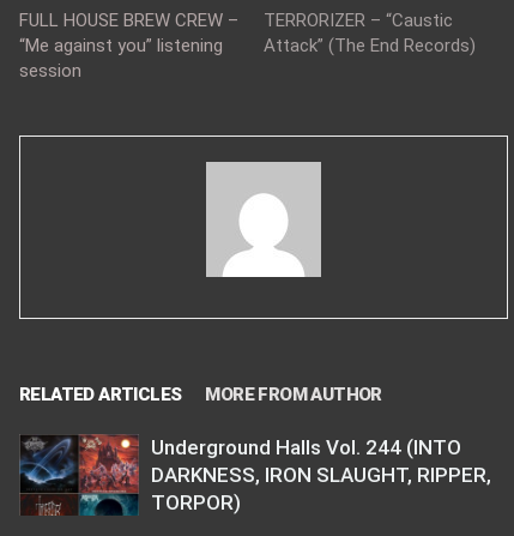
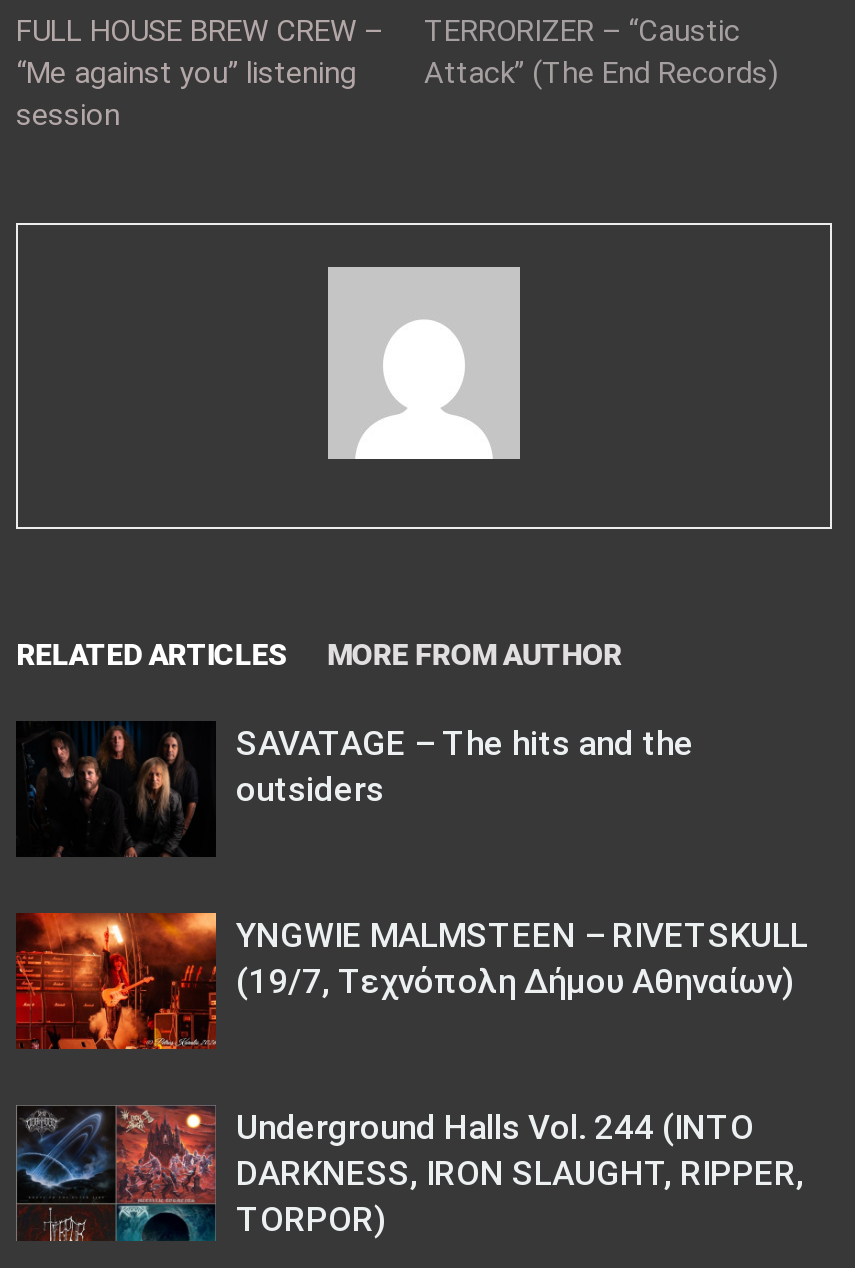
none -> [14,911,808,1051] [image] | YNGWIE MALMSTEEN – RIVETSKULL | (19/7, Τεχνόπολη Δήμου Αθηναίων)
none -> [16,721,694,857] [image] | SAVATAGE – The hits and the | outsiders

